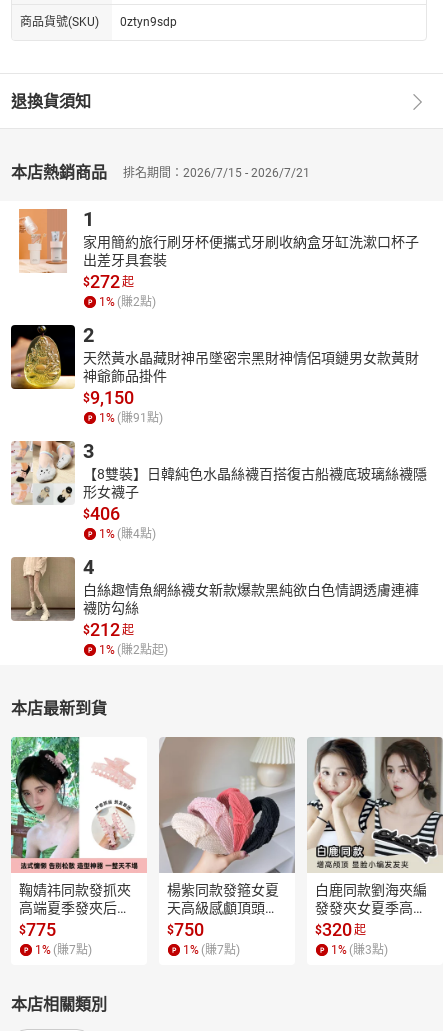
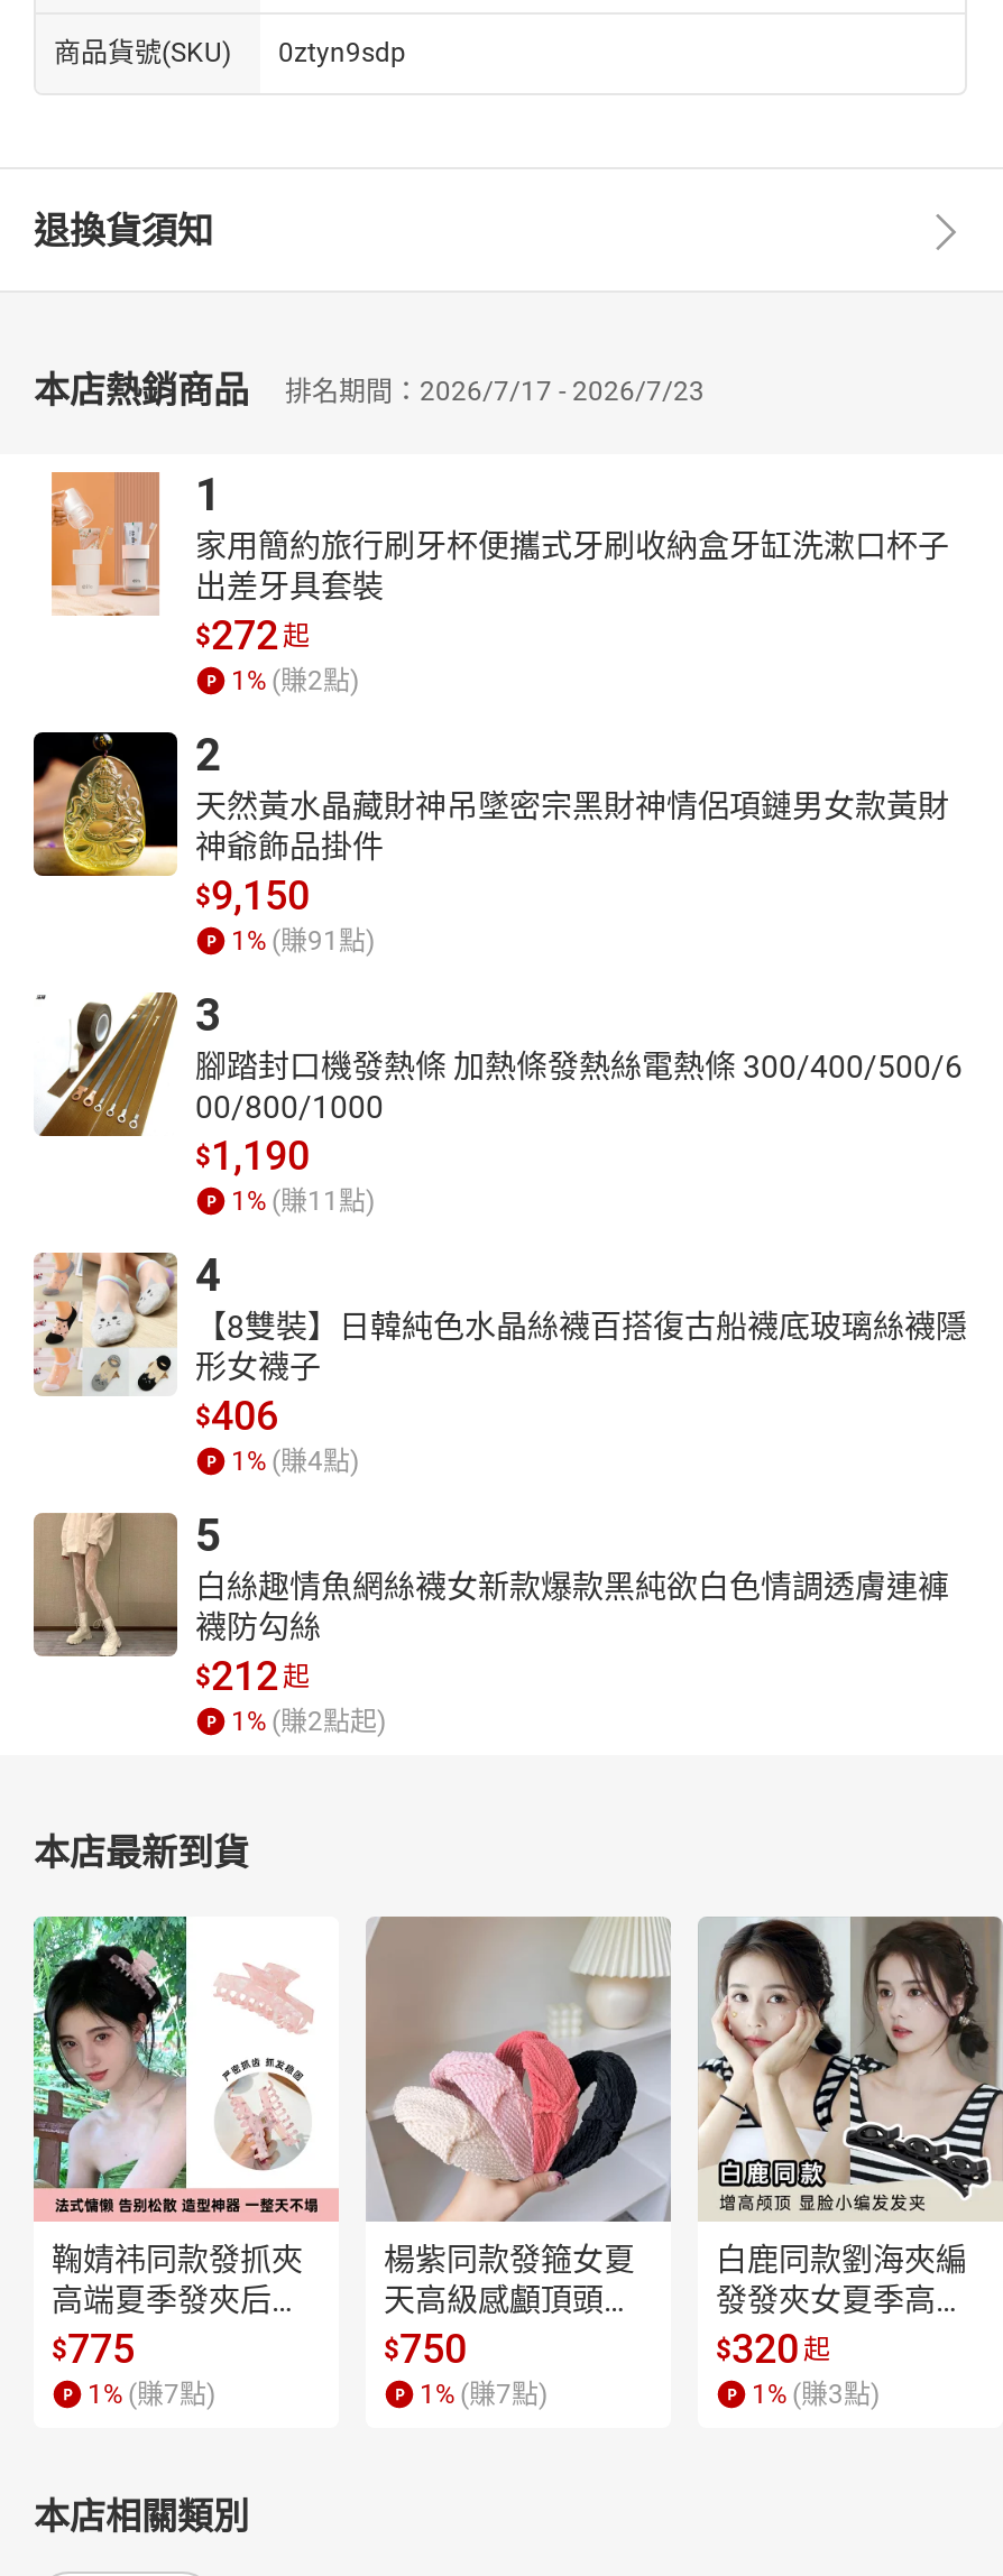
[11,163,310,182] 本店熱銷商品 排名期間：2026/7/15 - 2026/7/21 -> [34,369,705,412] 本店熱銷商品 排名期間：2026/7/17 - 2026/7/23
none -> [36,992,963,1302] [image] | 腳踏封口機發熱條 加熱條發熱絲電熱條 300/400/500/6 | 00/800/1000 | $1,190 | 1% (賺11點) | 4
[83,555,94,579] 4 -> [195,1508,220,1562] 5

